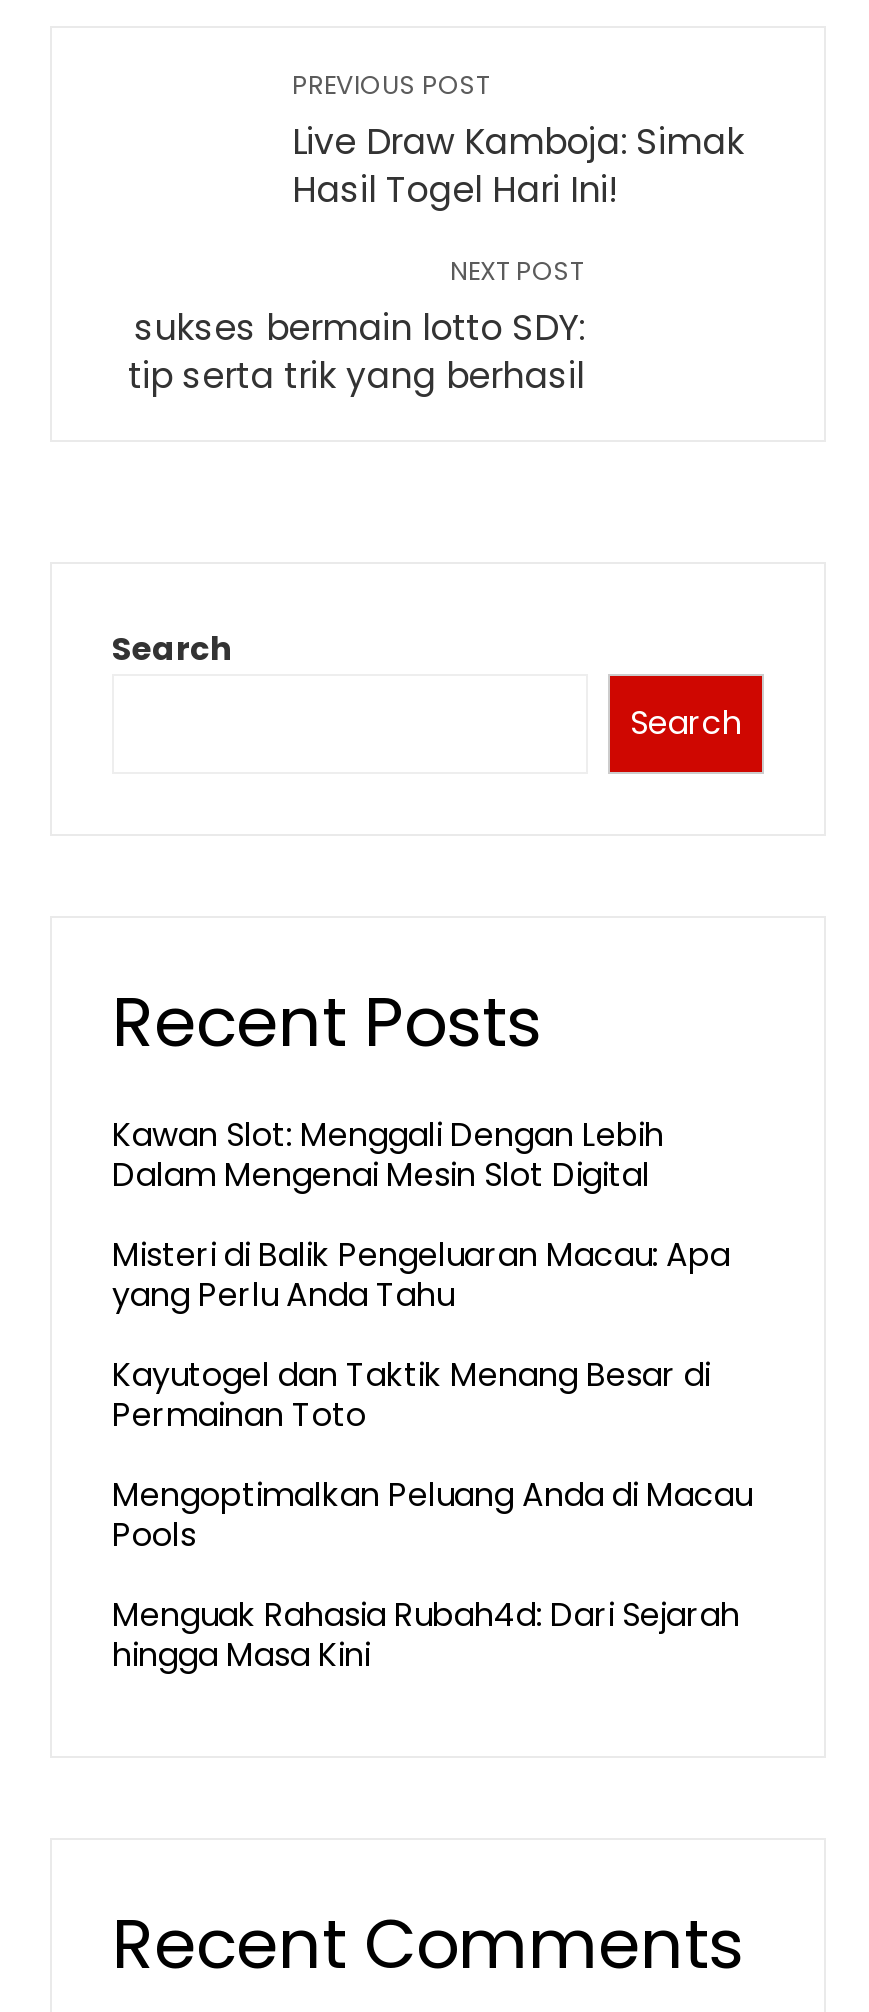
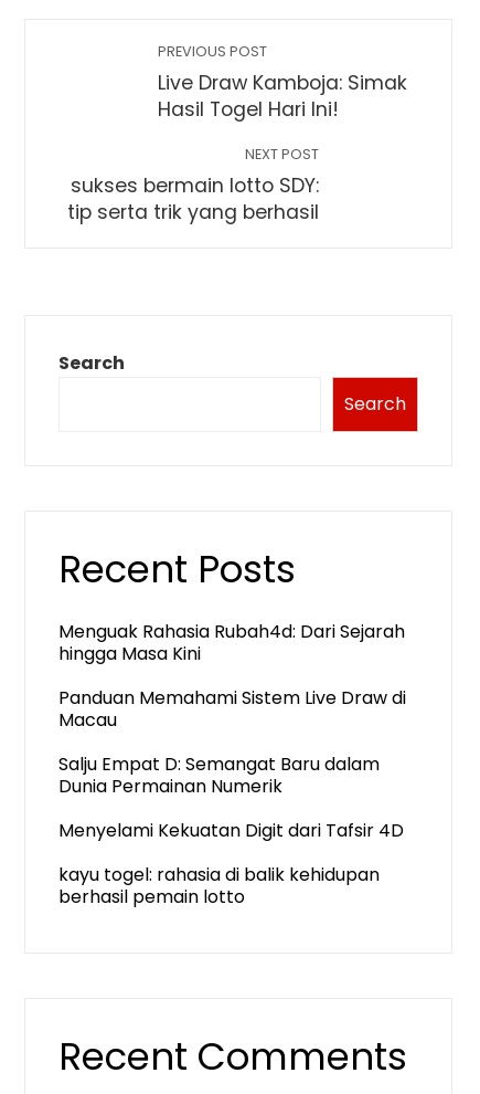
[112,1112,752,1558] Kawan Slot: Menggali Dengan Lebih | Dalam Mengenai Mesin Slot Digital | Misteri di Balik Pengeluaran Macau: Apa | yang Perlu Anda Tahu | Kayutogel dan Taktik Menang Besar di | Permainan Toto | Mengoptimalkan Peluang Anda di Macau | Pools -> none
moved [112,1592,740,1678] -> [58,619,405,666]: Menguak Rahasia Rubah4d: Dari Sejarah | hingga Masa Kini
none -> [58,685,406,909] Panduan Memahami Sistem Live Draw di | Macau | Salju Empat D: Semangat Baru dalam | Dunia Permainan Numerik | Menyelami Kekuatan Digit dari Tafsir 4D | kayu togel: rahasia di balik kehidupan | berhasil pemain lotto

